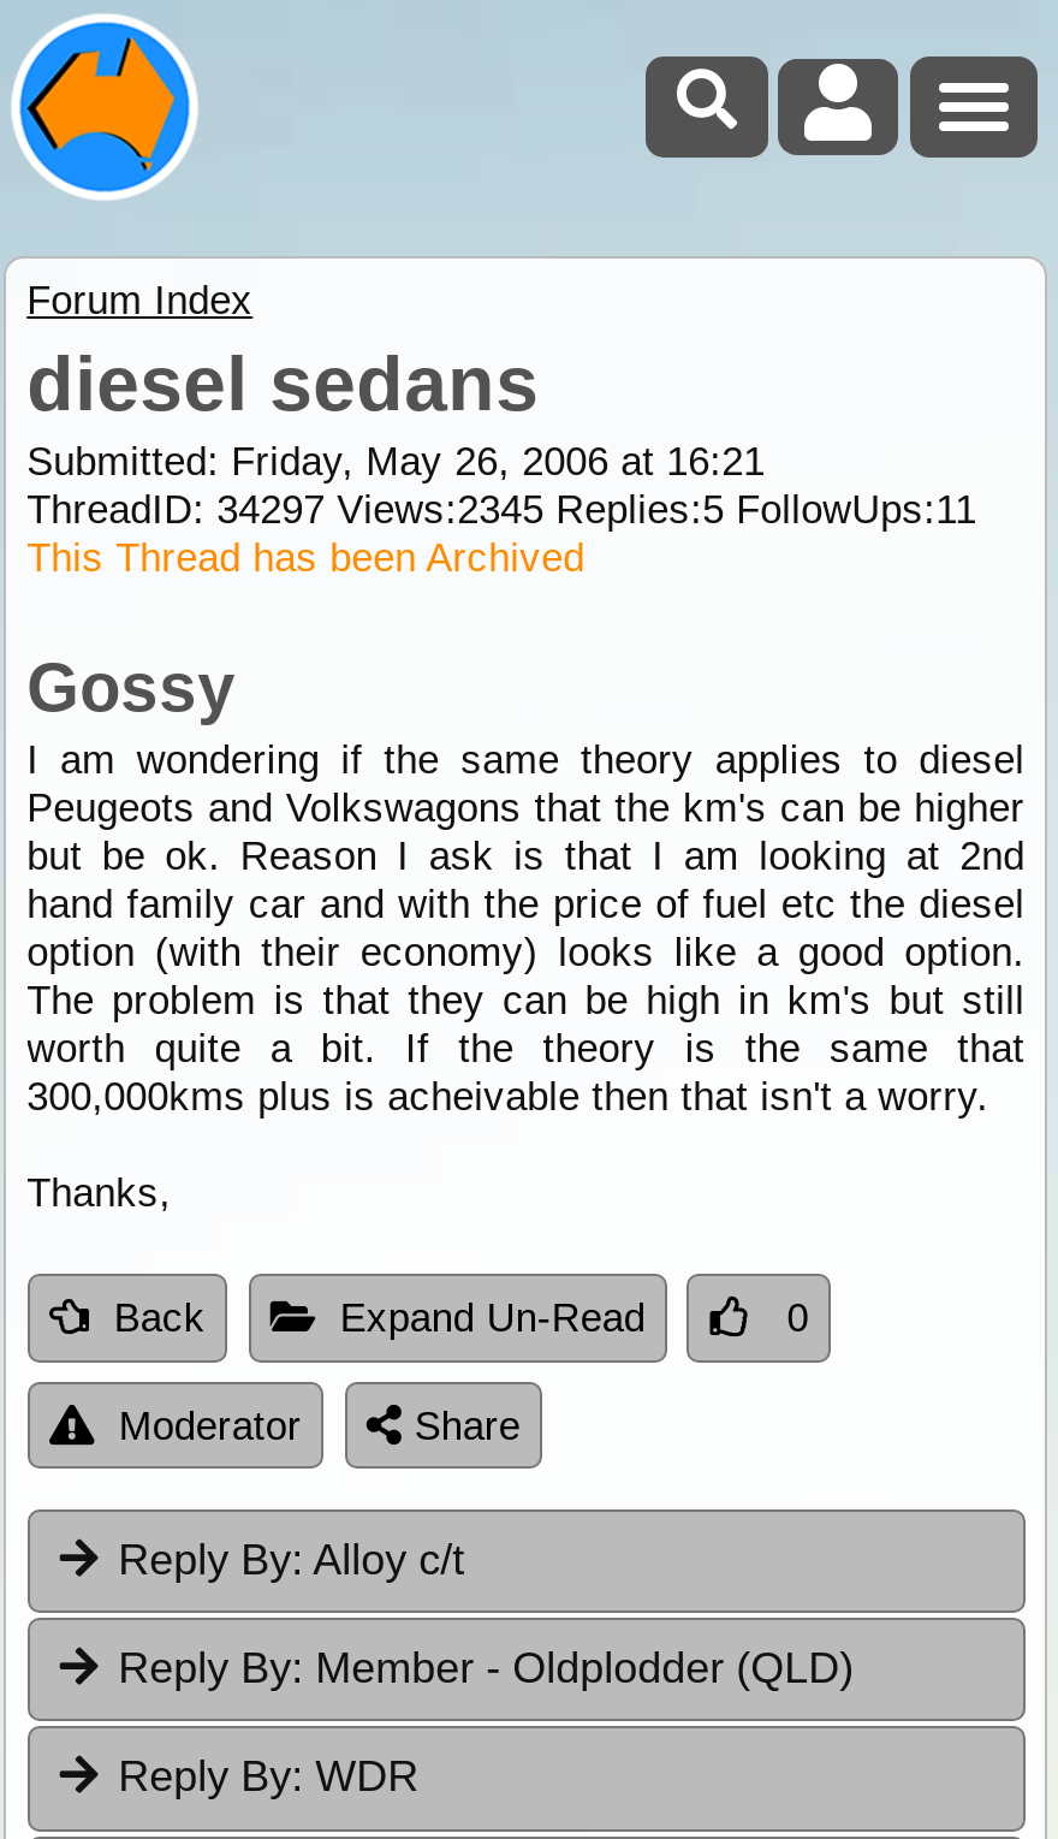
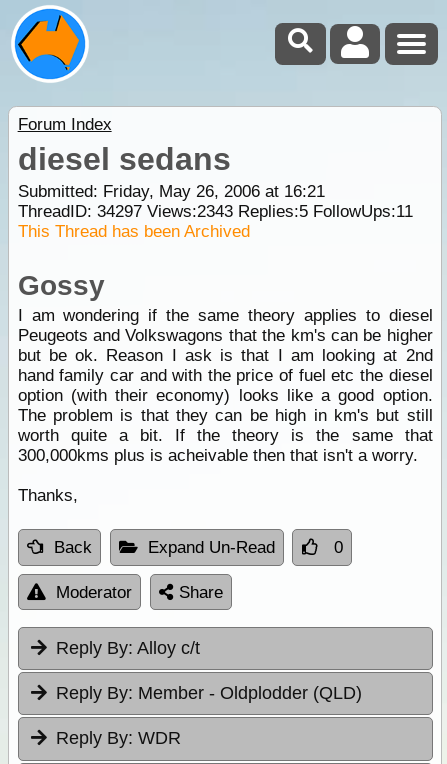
[27,487,976,533] ThreadID: 34297 Views:2345 Replies:5 FollowUps:11 -> [18,202,413,221] ThreadID: 34297 Views:2343 Replies:5 FollowUps:11

